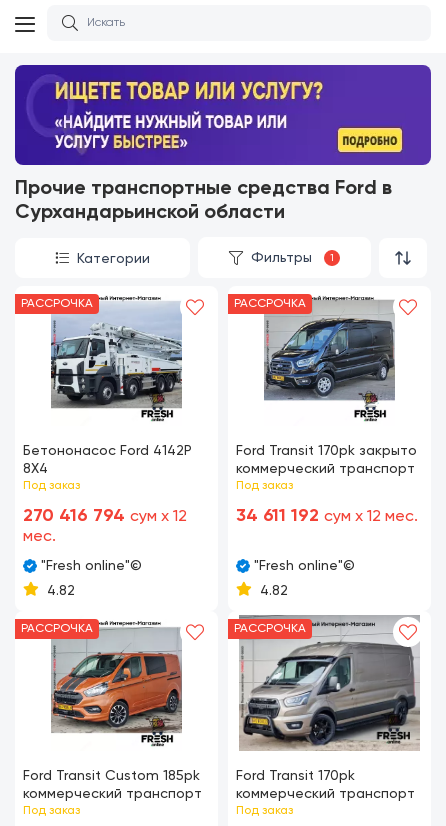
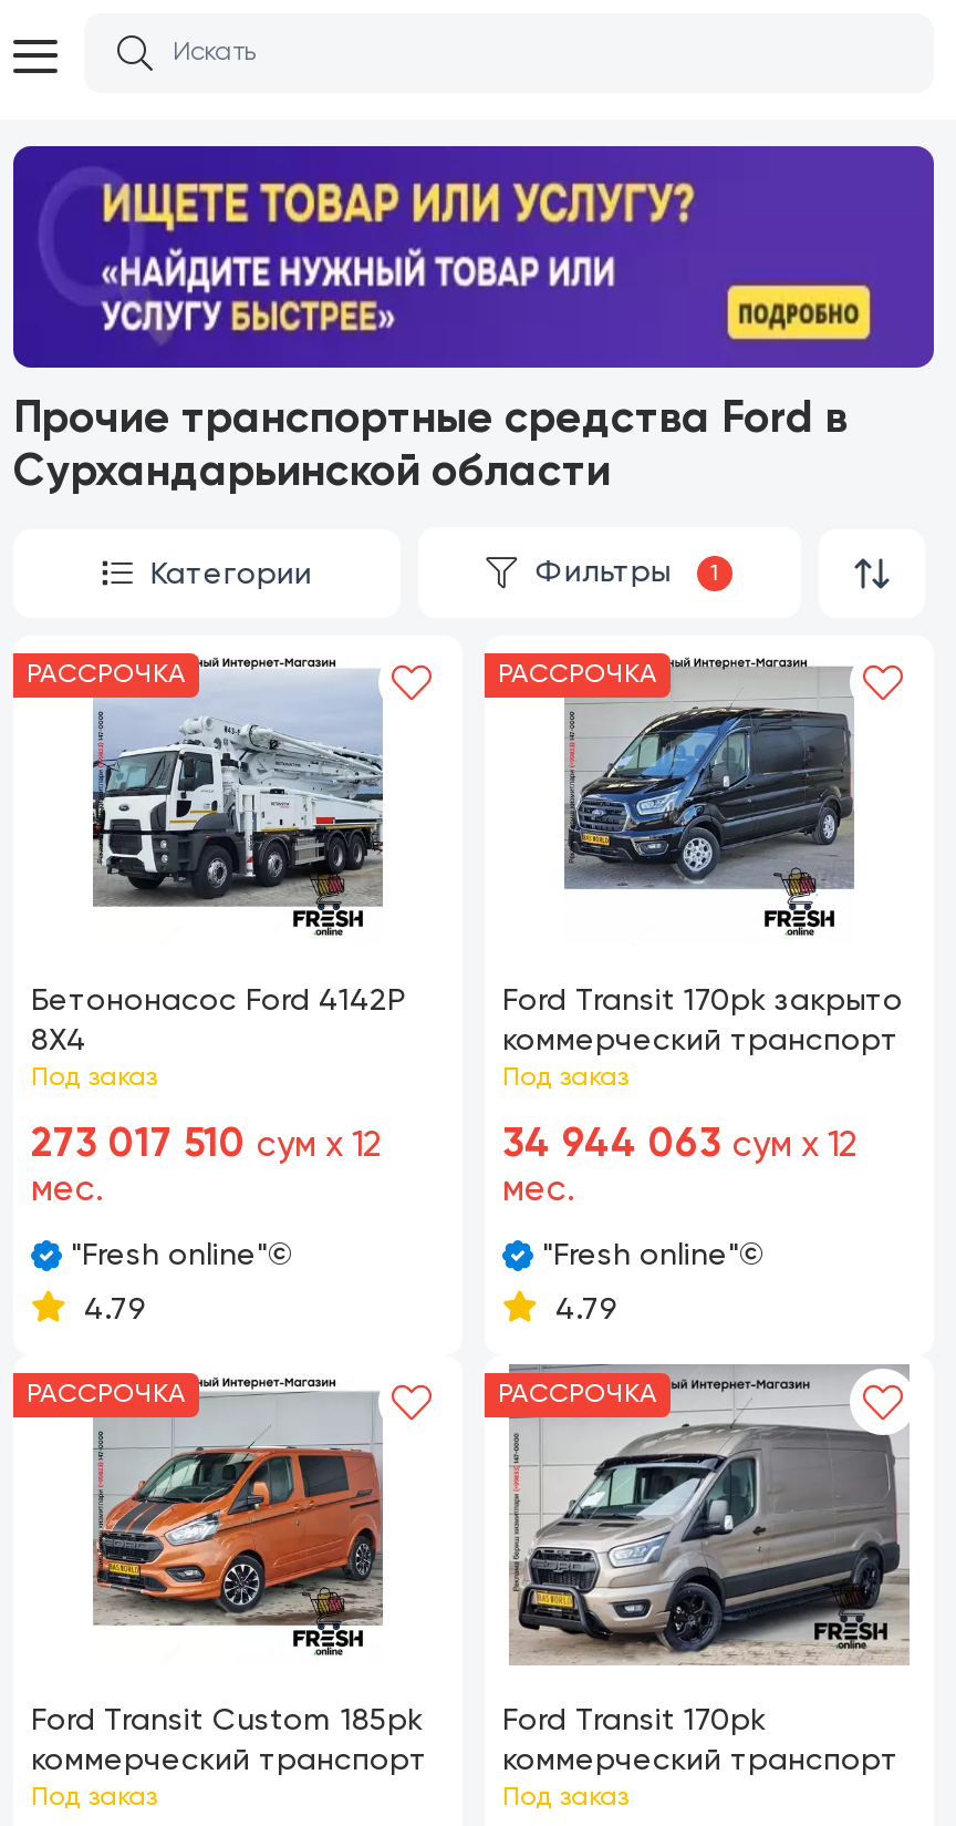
[23,507,187,525] 270 416 794 сум x 12 -> [31,1125,383,1165] 273 017 510 сум x 12
[236,507,418,525] 34 611 192 сум x 12 мес. -> [502,1125,859,1209] 34 944 063 сум x 12 | мес.
[47,583,75,597] 4.82 -> [84,1294,148,1325] 4.79
[260,583,288,597] 4.82 -> [555,1294,620,1325] 4.79

